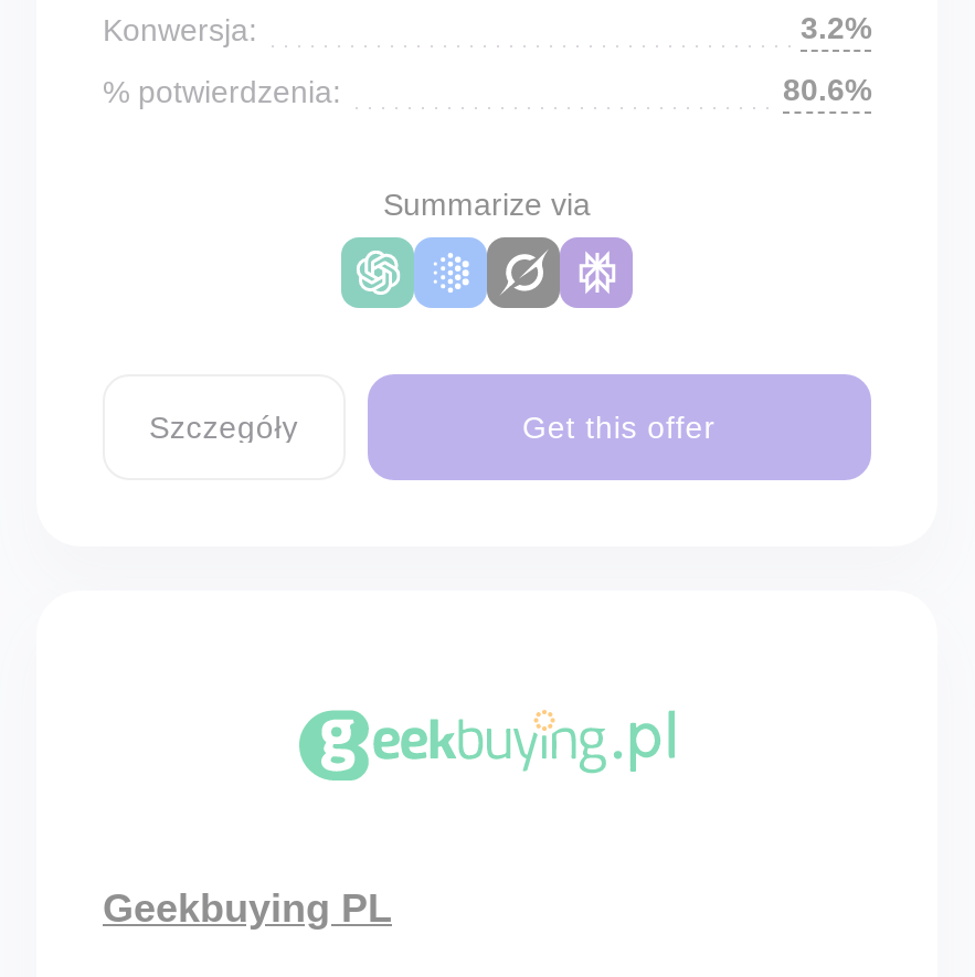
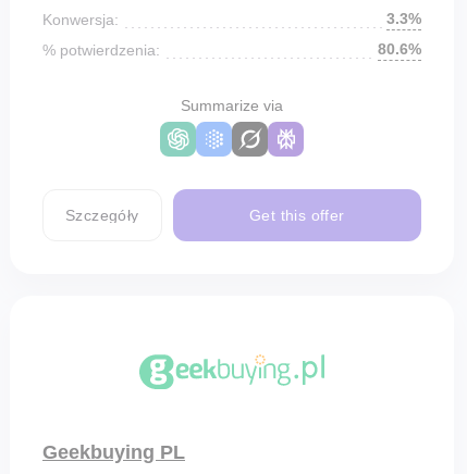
[801,10,871,45] 3.2% -> [386,10,421,27] 3.3%

